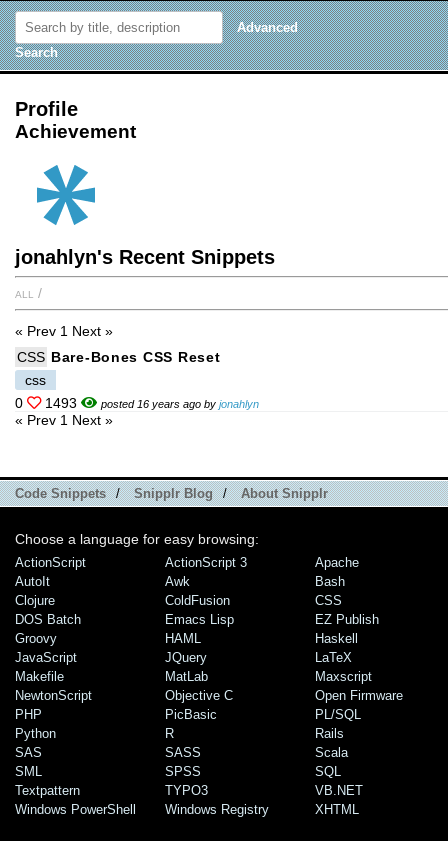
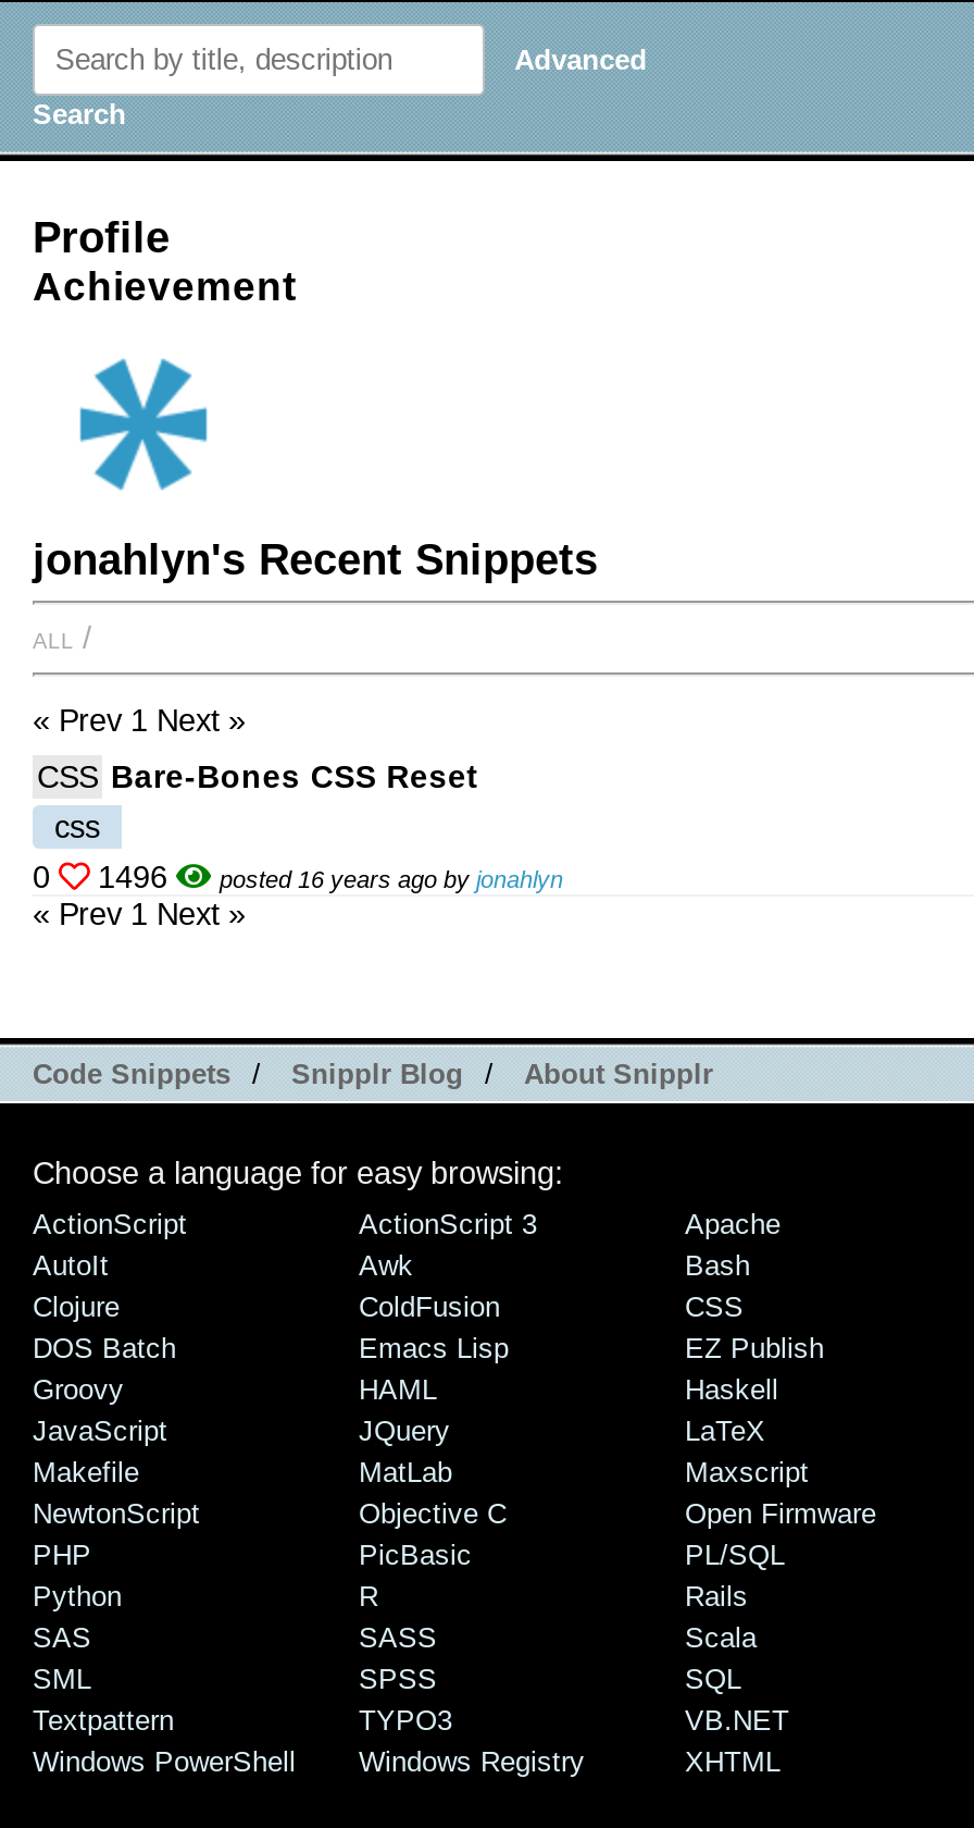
[15,395,259,411] 0 1493 posted 16 years ago by jonahlyn -> [33,859,563,894] 0 1496 posted 16 years ago by jonahlyn

